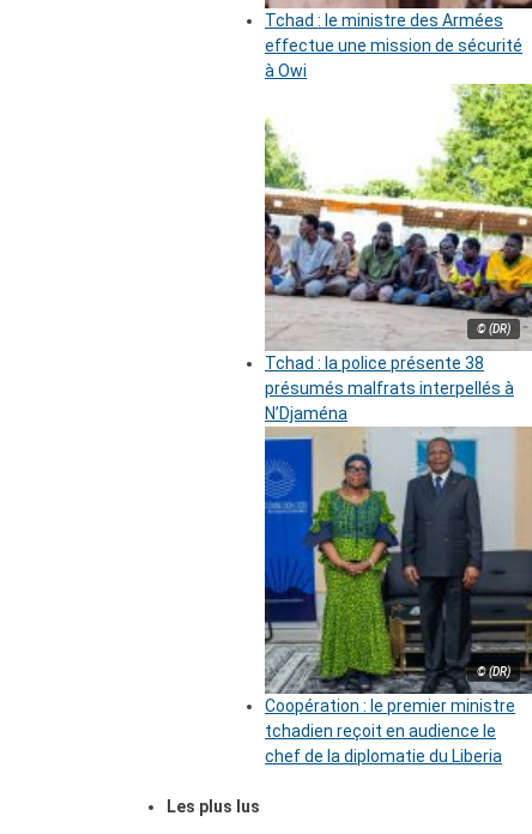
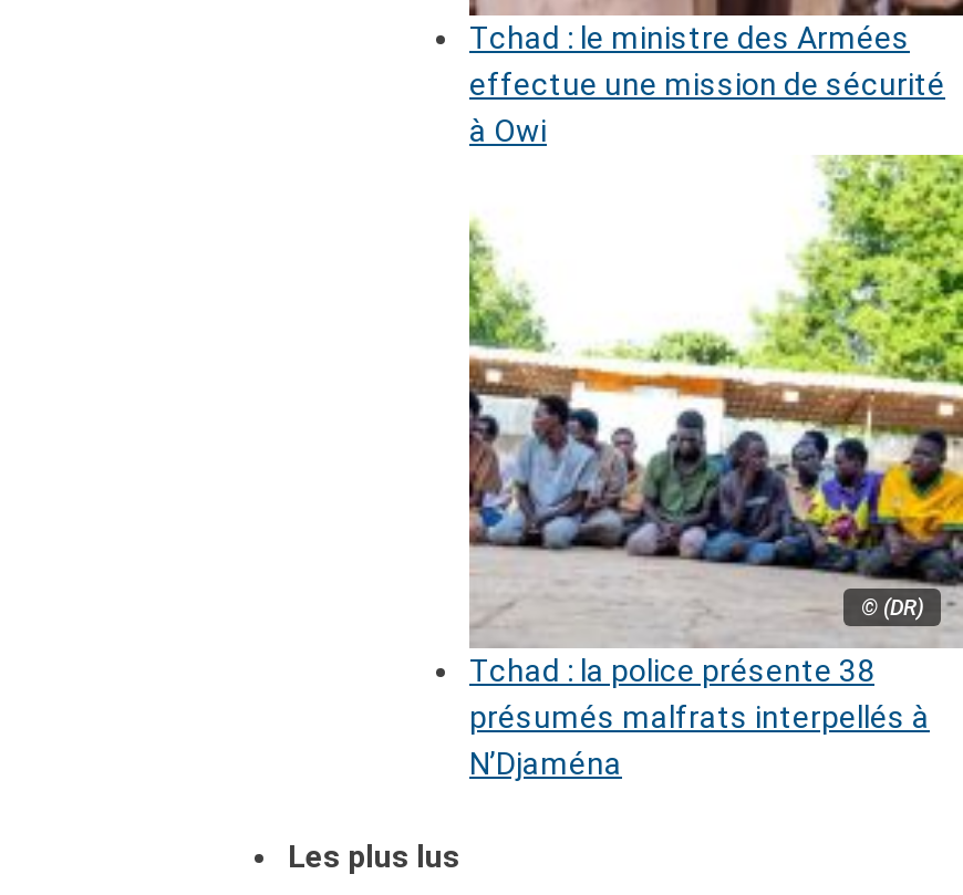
[264,425,528,766] [image] | © (DR) | Coopération : le premier ministre | tchadien reçoit en audience le | chef de la diplomatie du Liberia -> none

